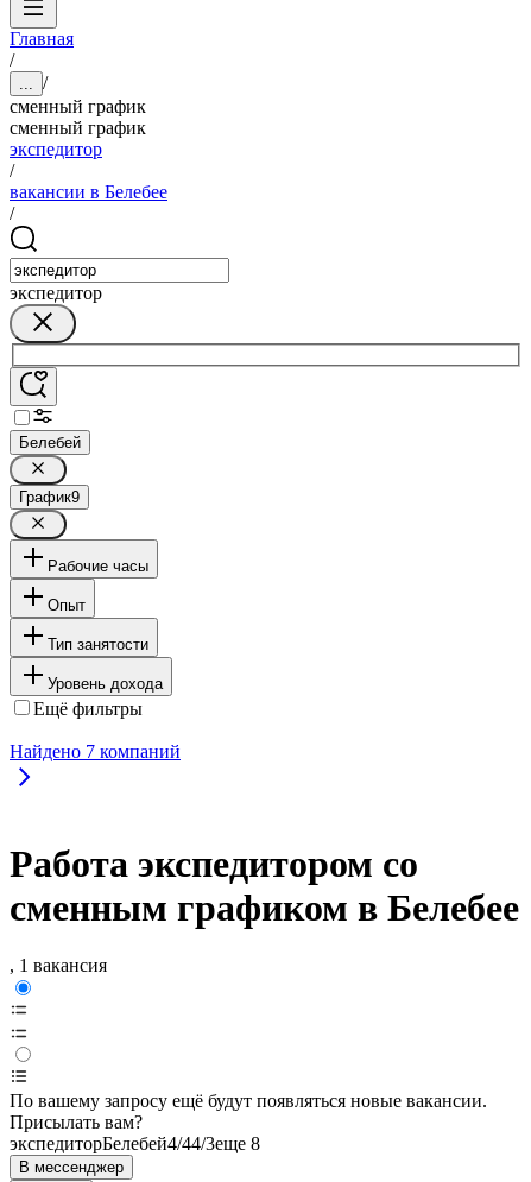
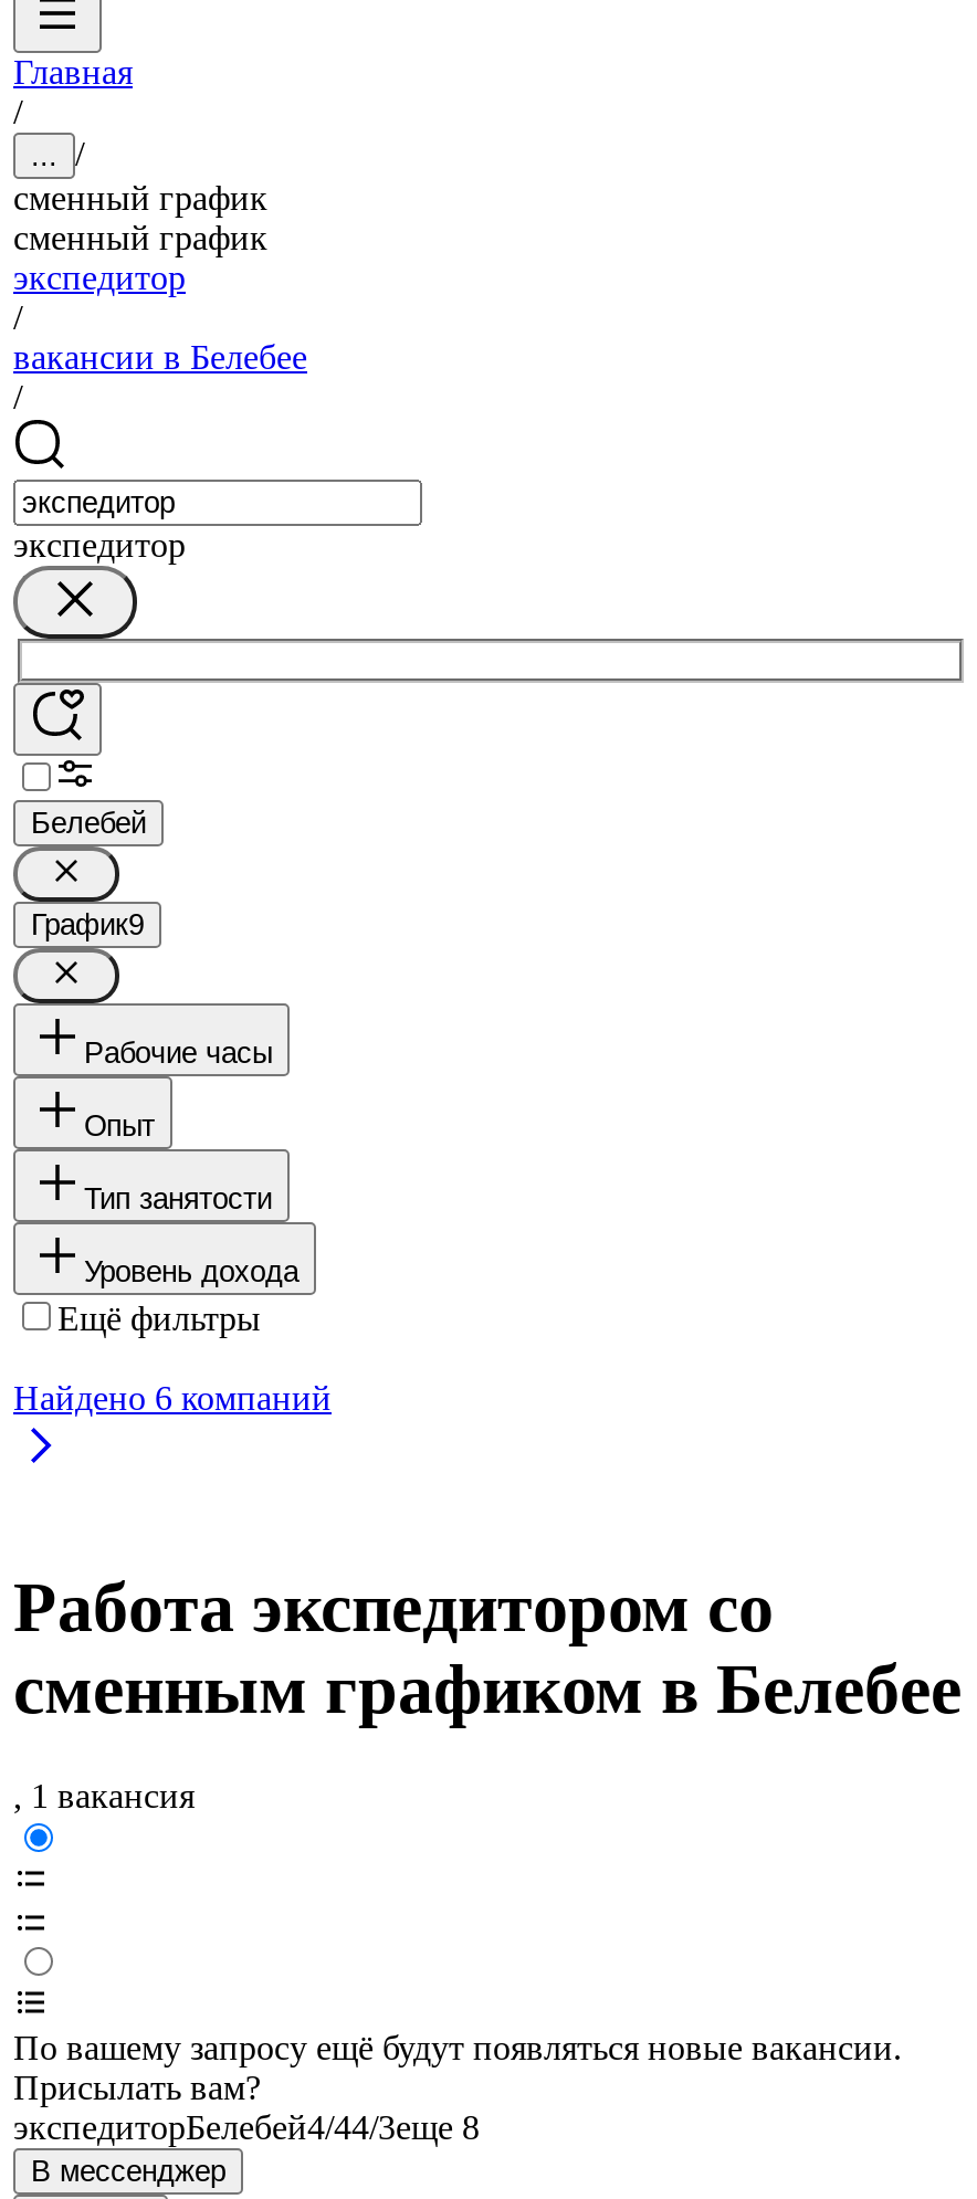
[10,741,181,761] Найдено 7 компаний -> [13,1378,332,1416] Найдено 6 компаний

